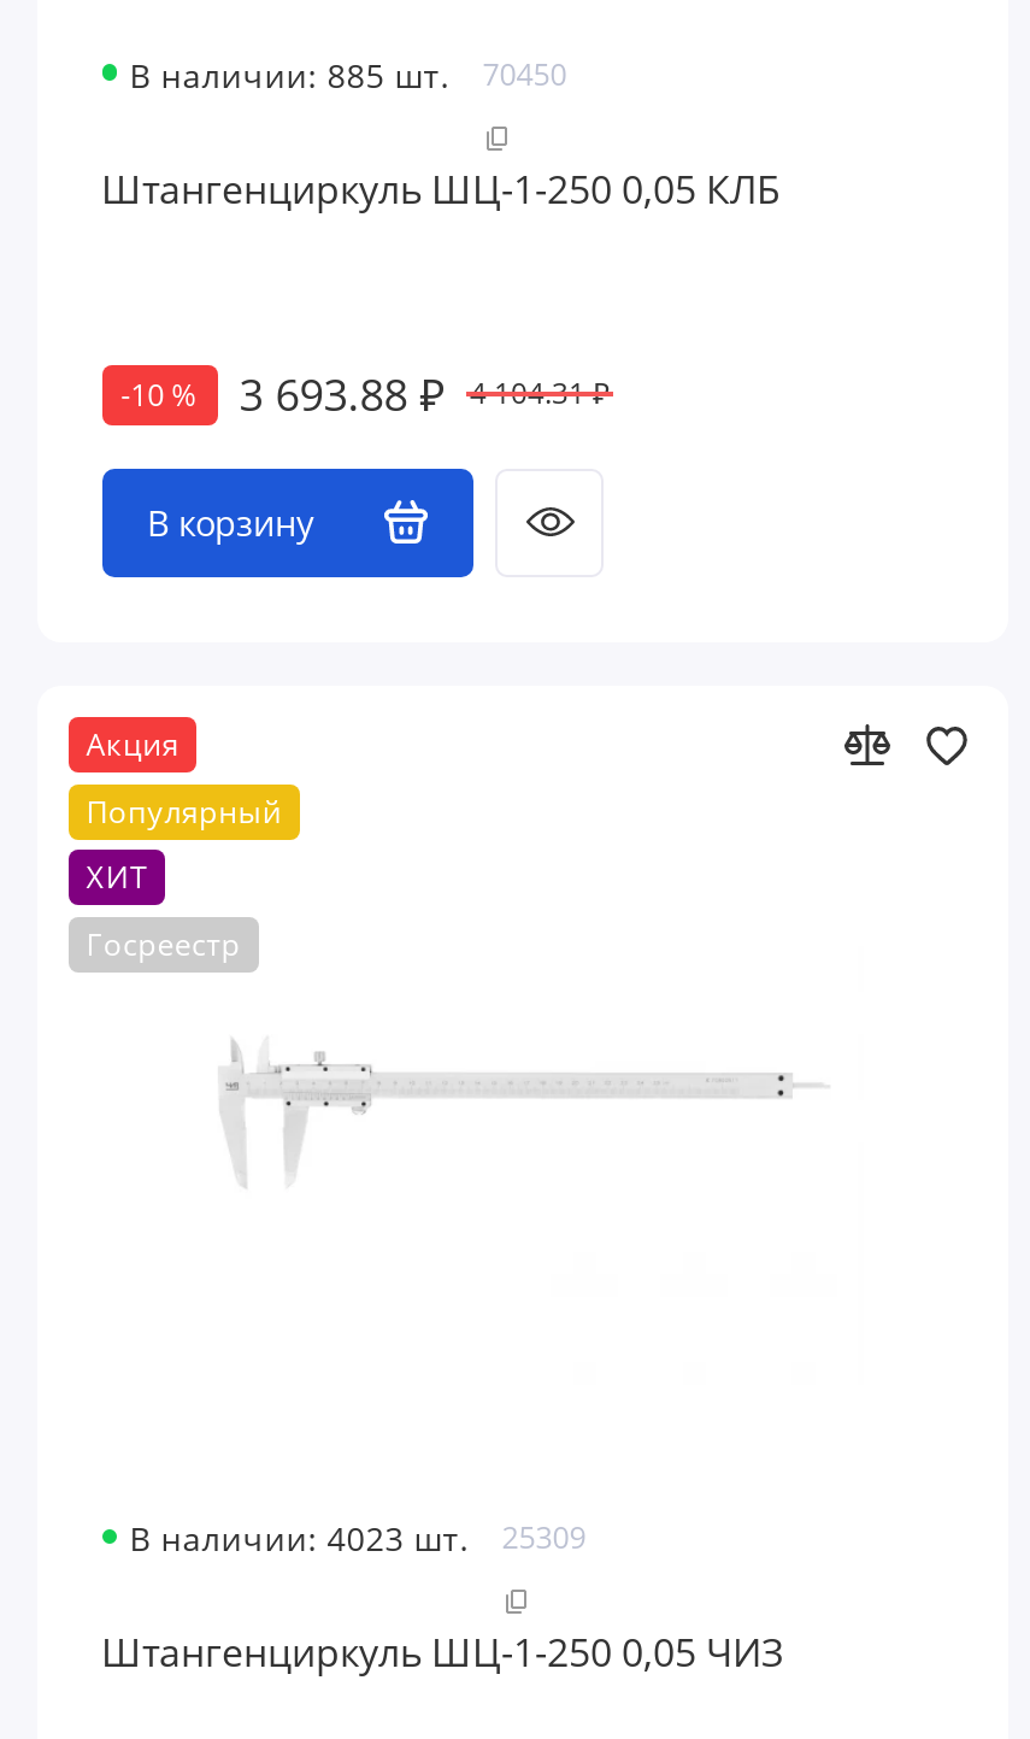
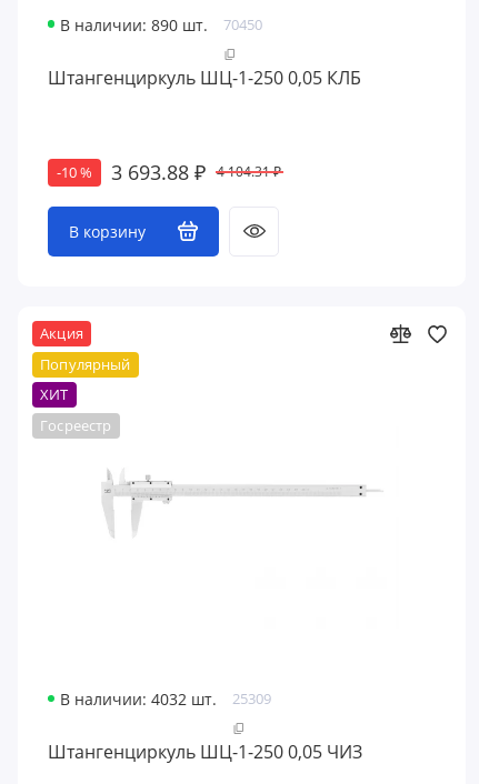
[129,54,567,97] В наличии: 885 шт. 70450 -> [60,15,262,35] В наличии: 890 шт. 70450
[129,1518,586,1561] В наличии: 4023 шт. 25309 -> [60,690,271,710] В наличии: 4032 шт. 25309

